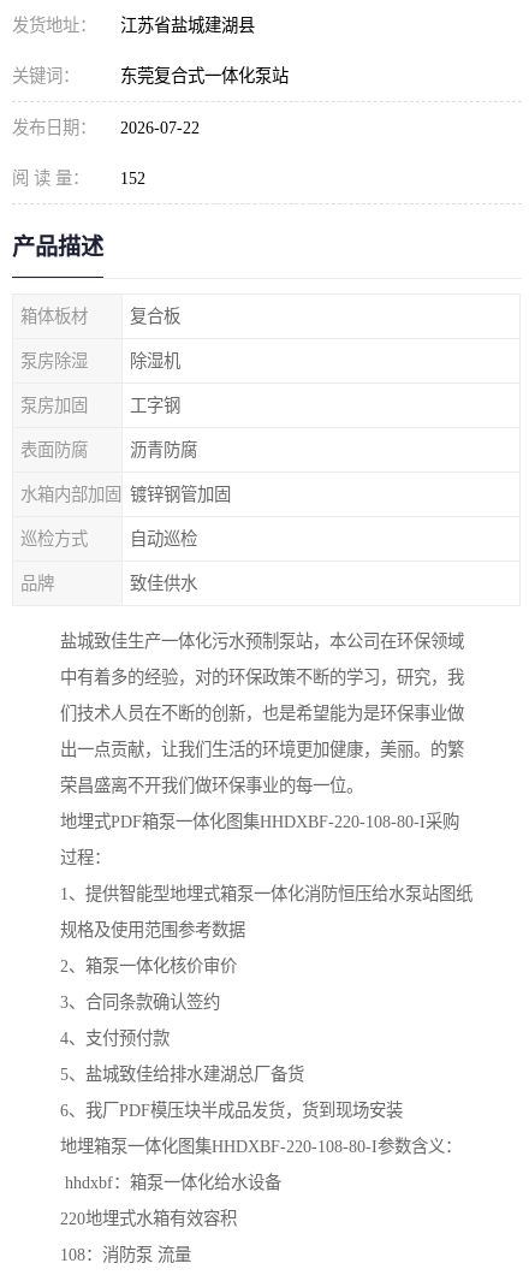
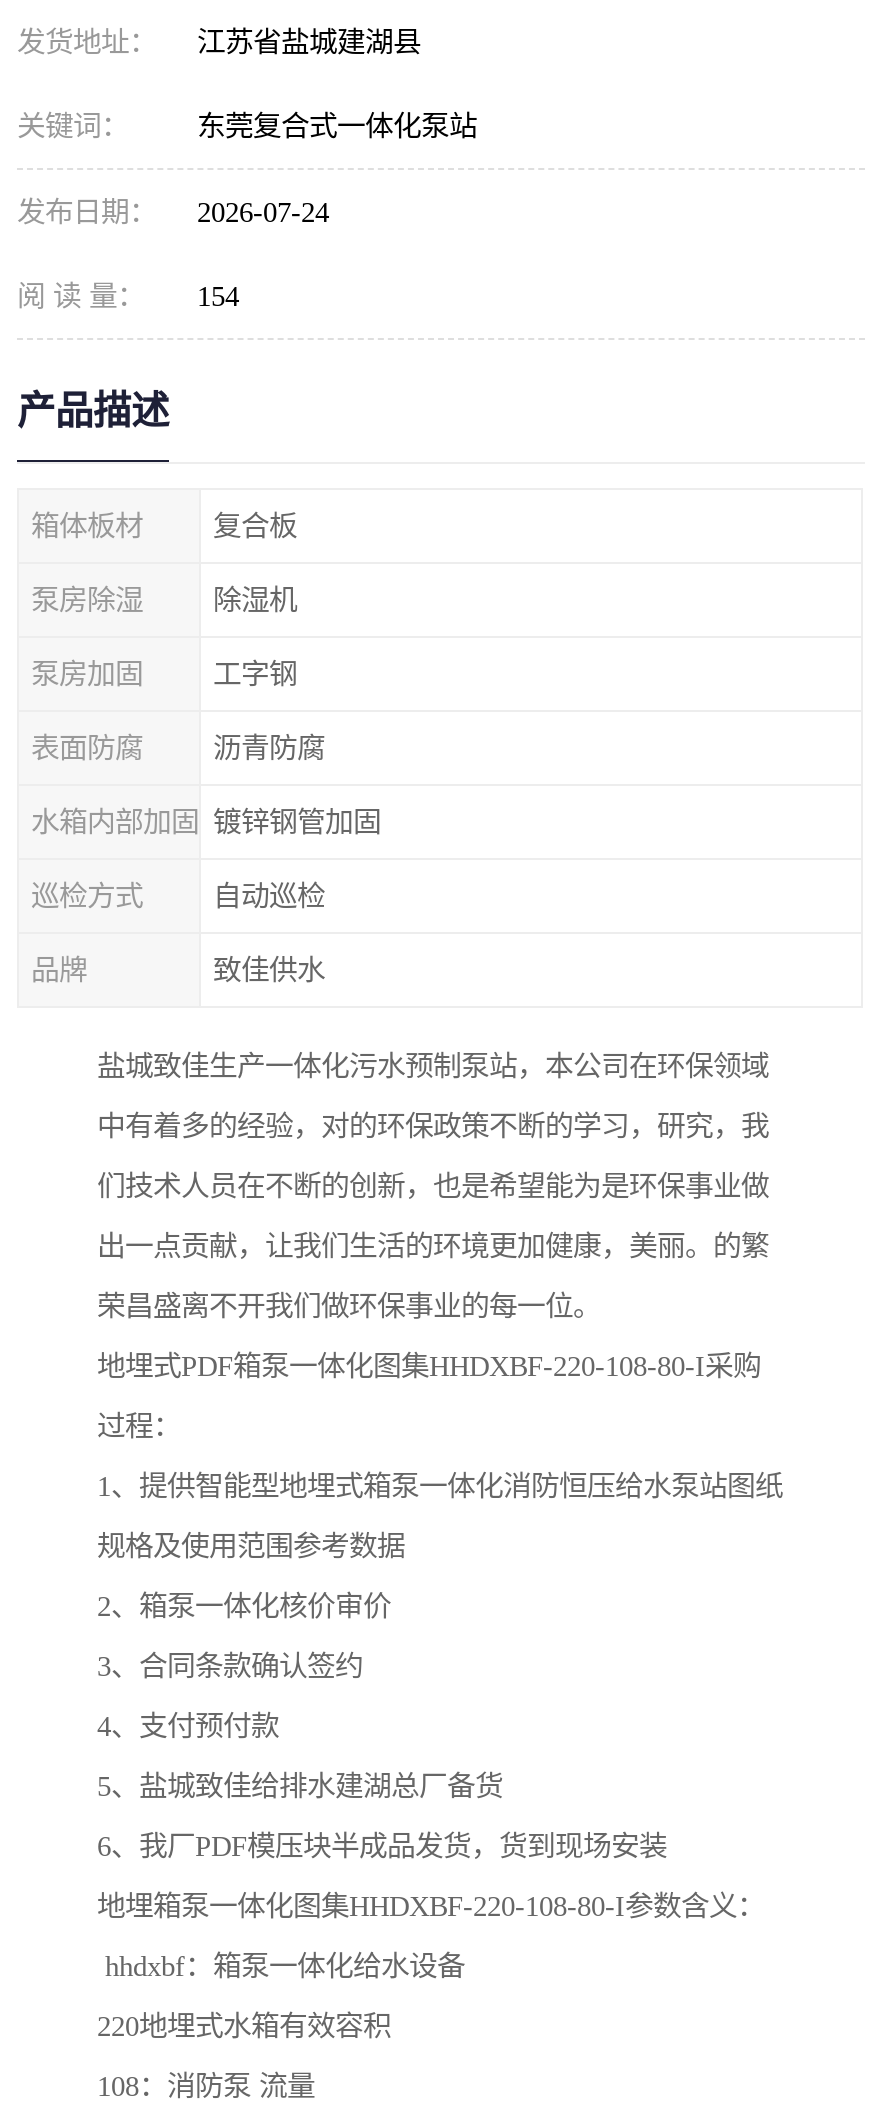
[12,118,200,137] 发布日期： 2026-07-22 -> [17,196,329,228] 发布日期： 2026-07-24
[12,168,145,188] 阅 读 量： 152 -> [17,280,239,312] 阅 读 量： 154

